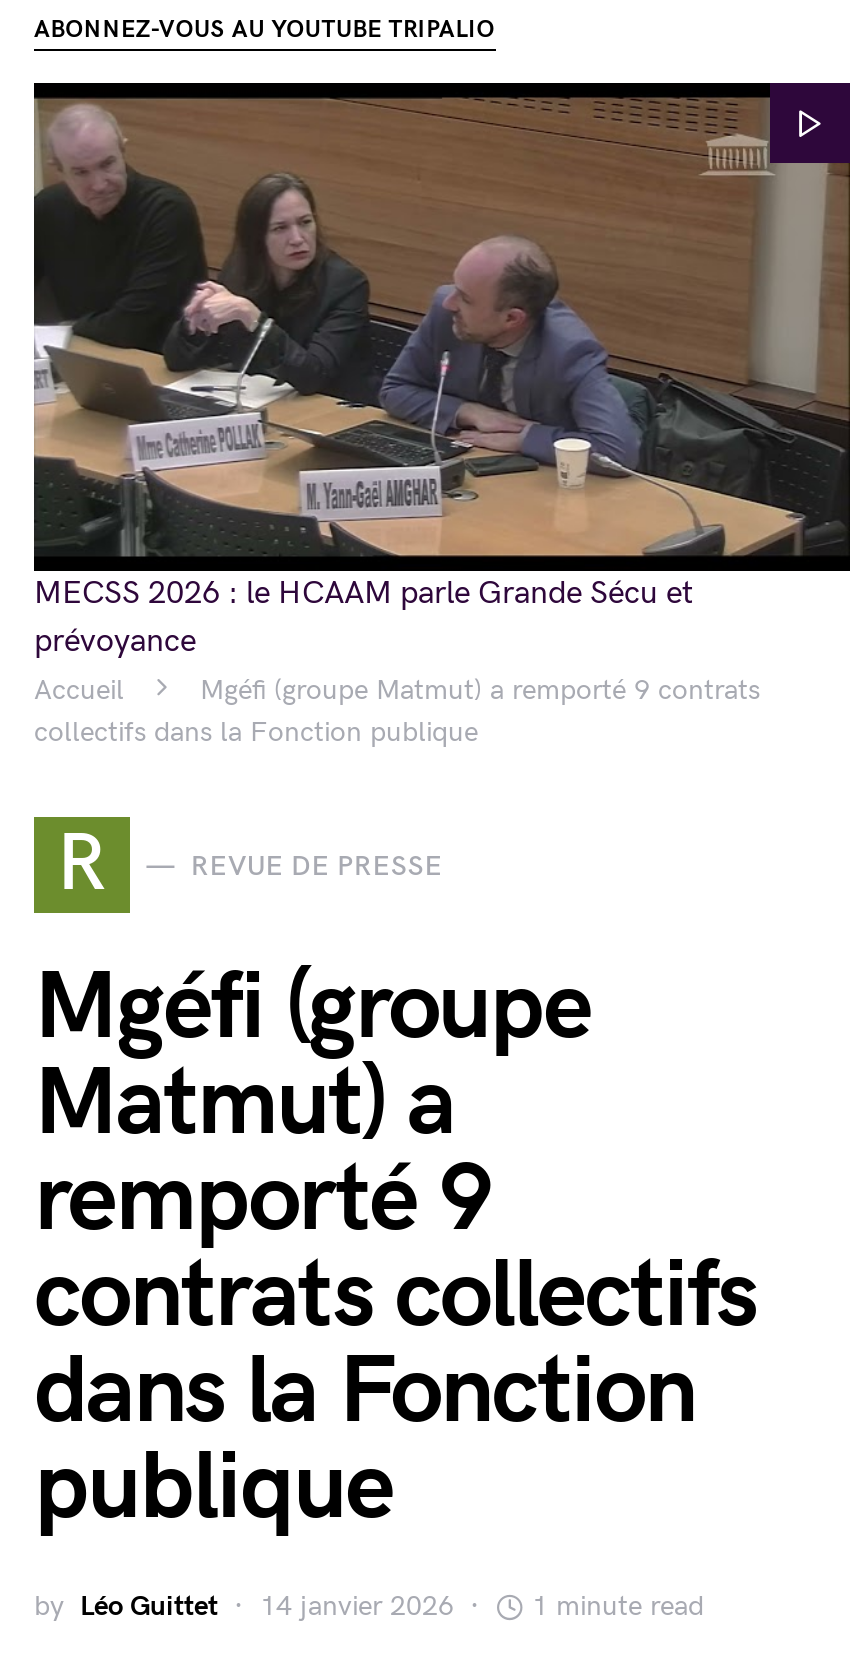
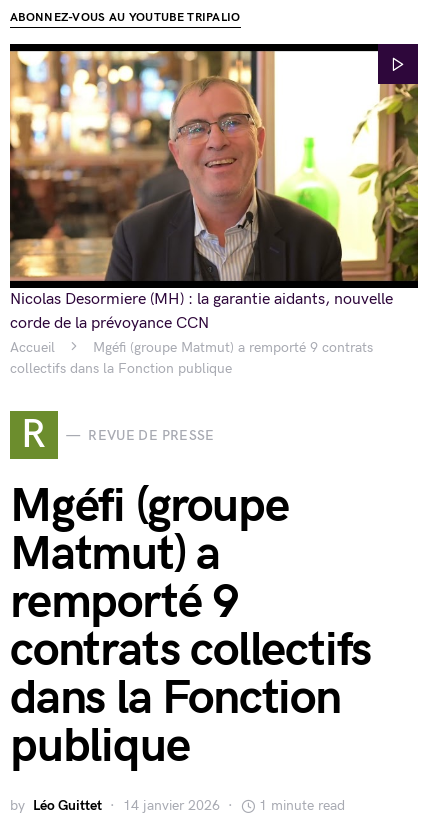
[32,97,852,661] [image] | MECSS 2026 : le HCAAM parle Grande Sécu et | prévoyance -> [9,50,419,333] [image] | Nicolas Desormiere (MH) : la garantie aidants, nouvelle | corde de la prévoyance CCN

